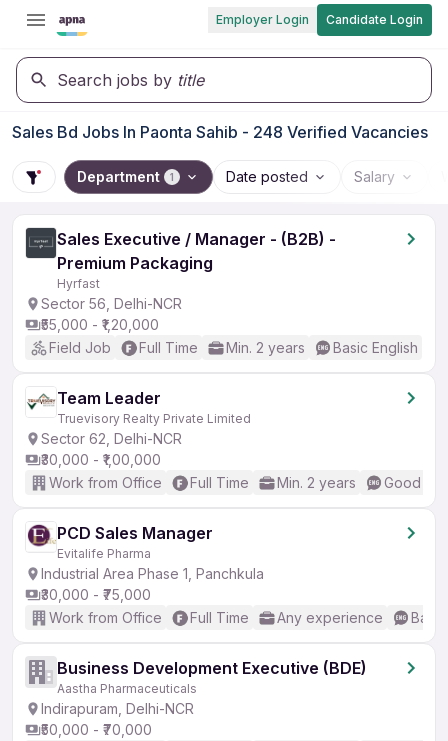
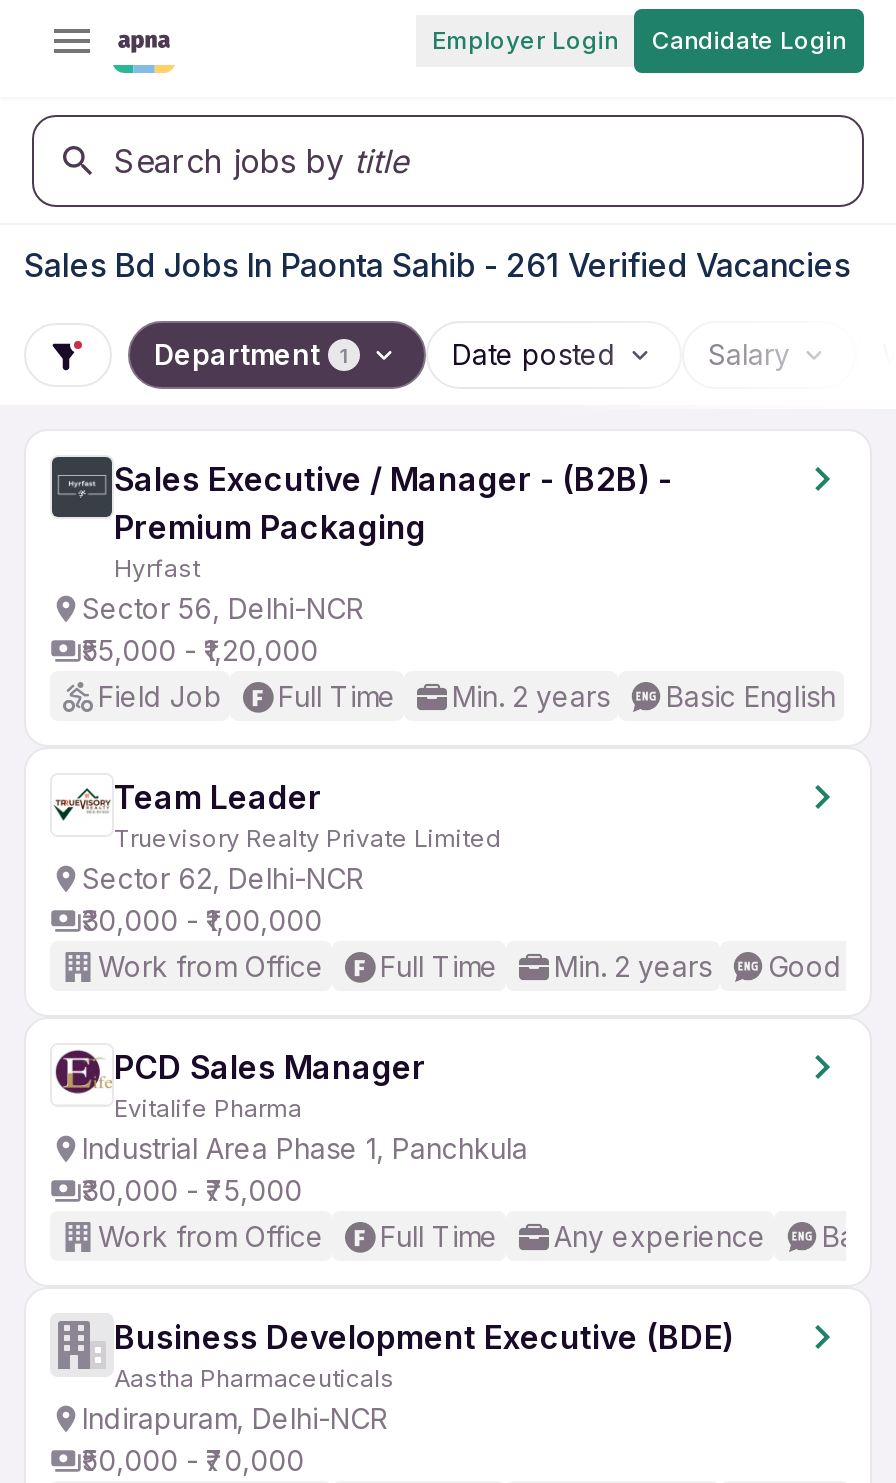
[12,122,428,142] Sales Bd Jobs In Paonta Sahib - 248 Verified Vacancies -> [24,245,850,285] Sales Bd Jobs In Paonta Sahib - 261 Verified Vacancies

